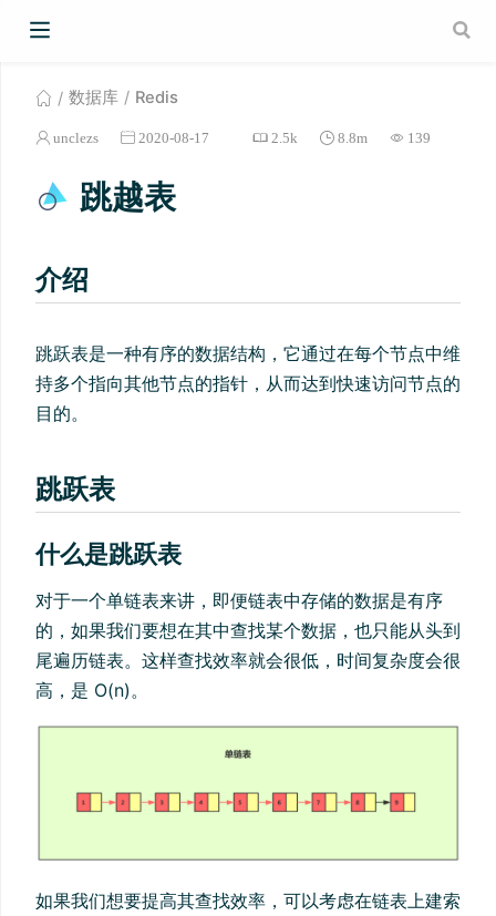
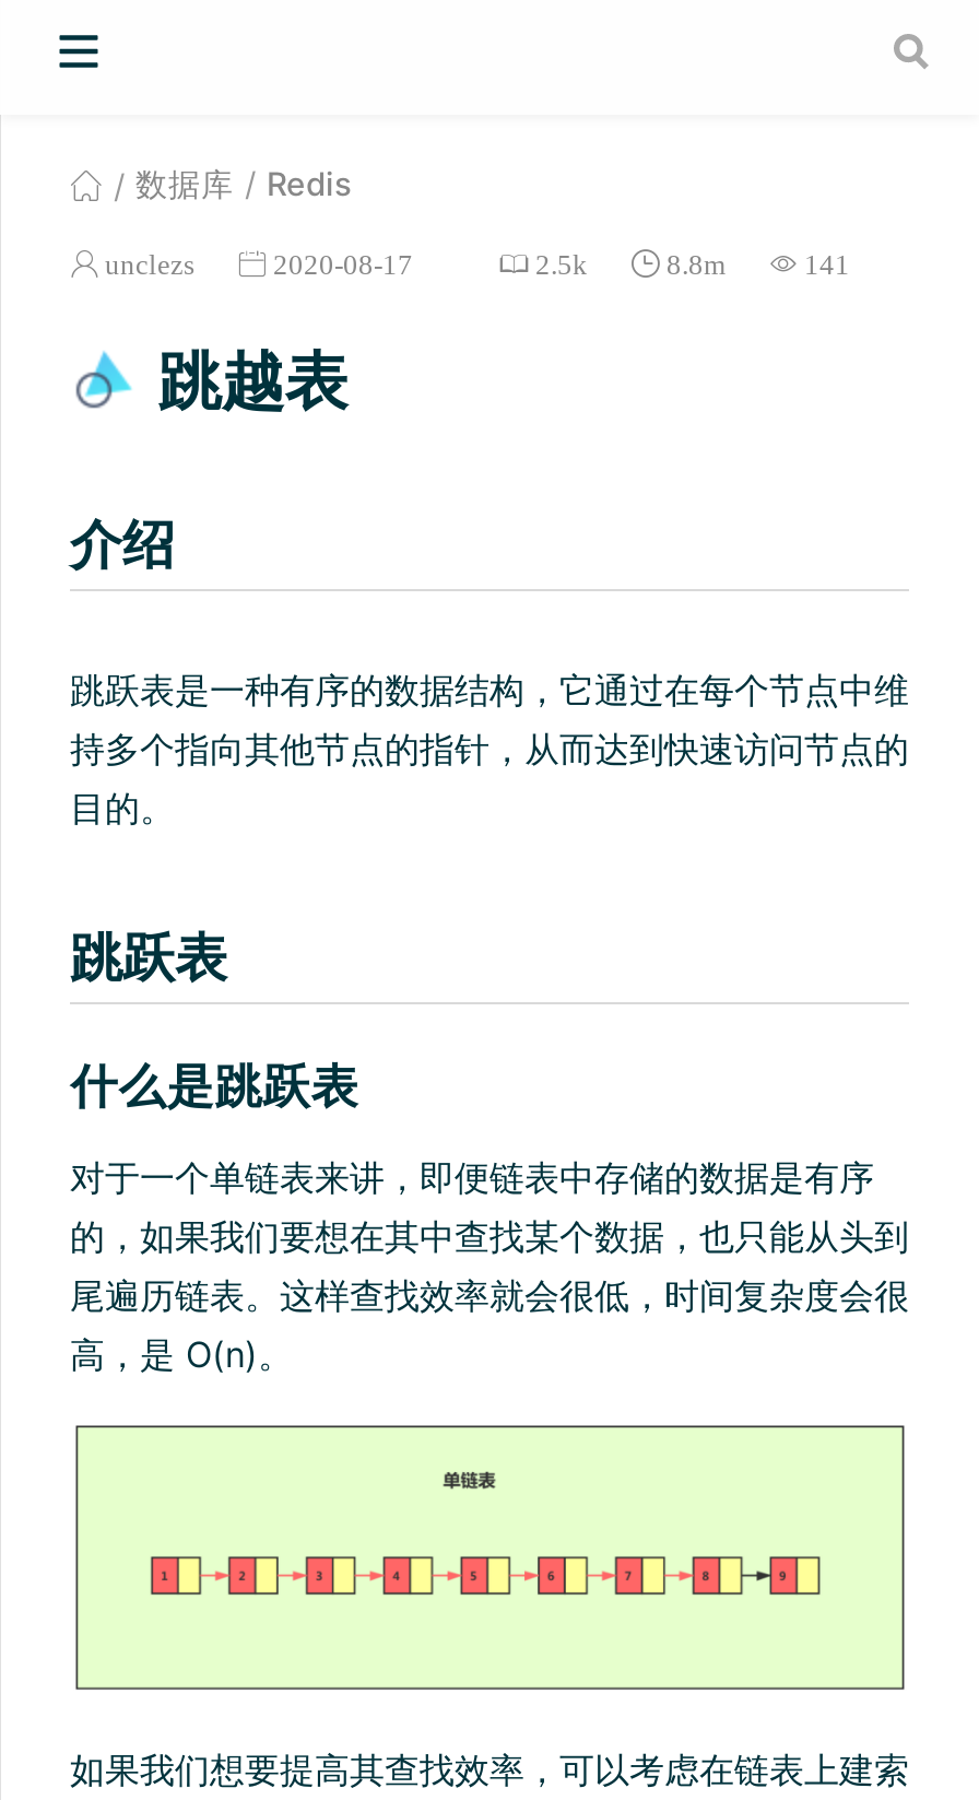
[407,130,431,145] 139 -> [804,249,850,278] 141

